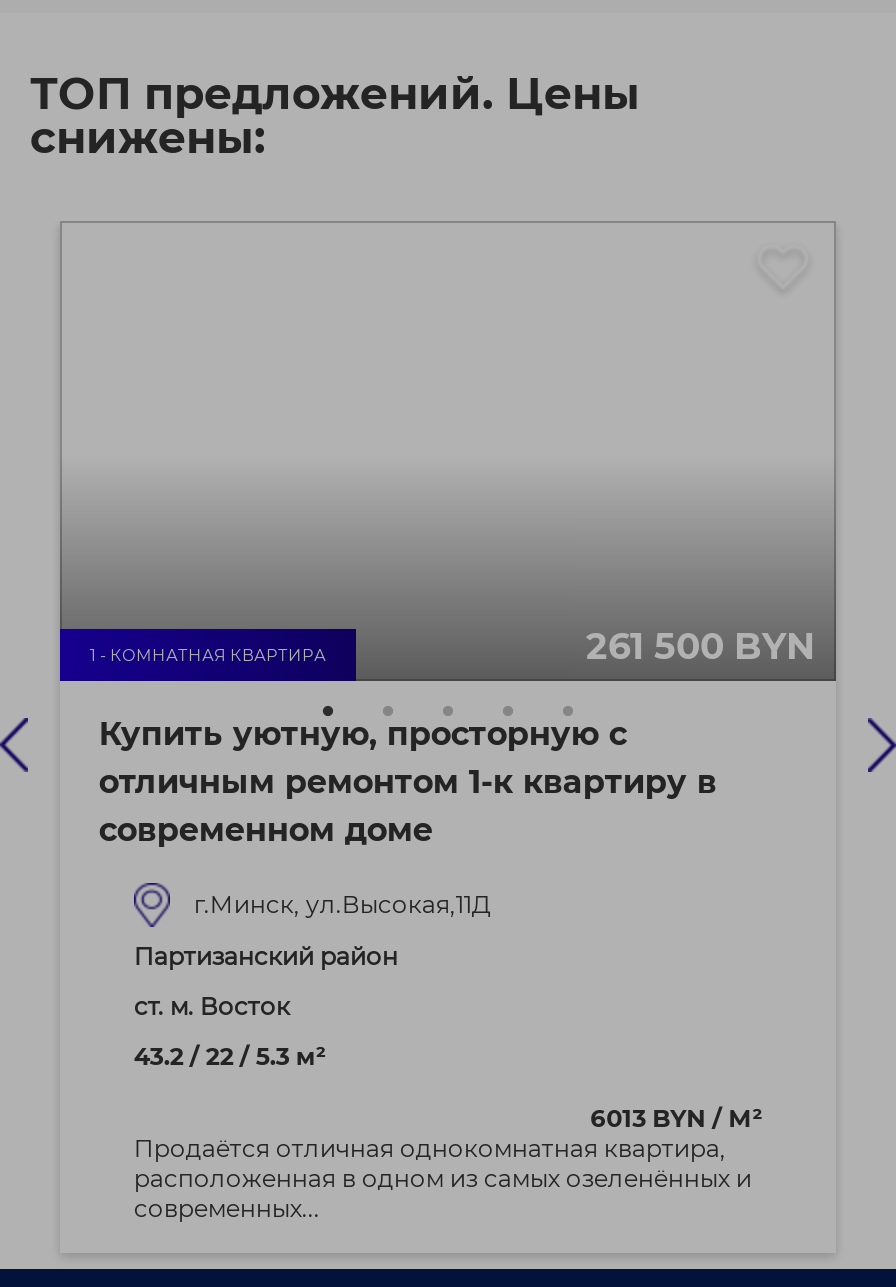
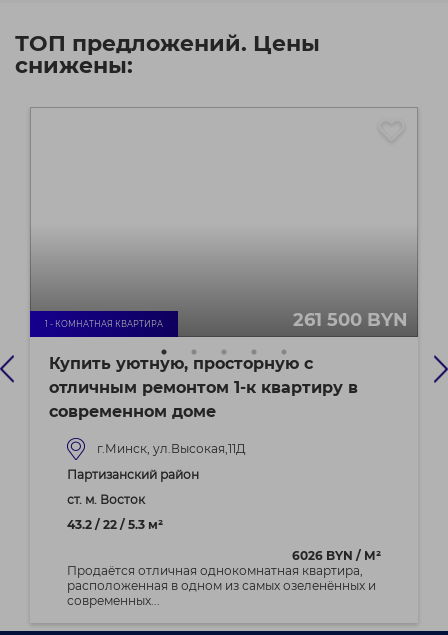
[590,1102,762,1132] 6013 BYN / М² -> [292,548,381,563] 6026 BYN / М²

